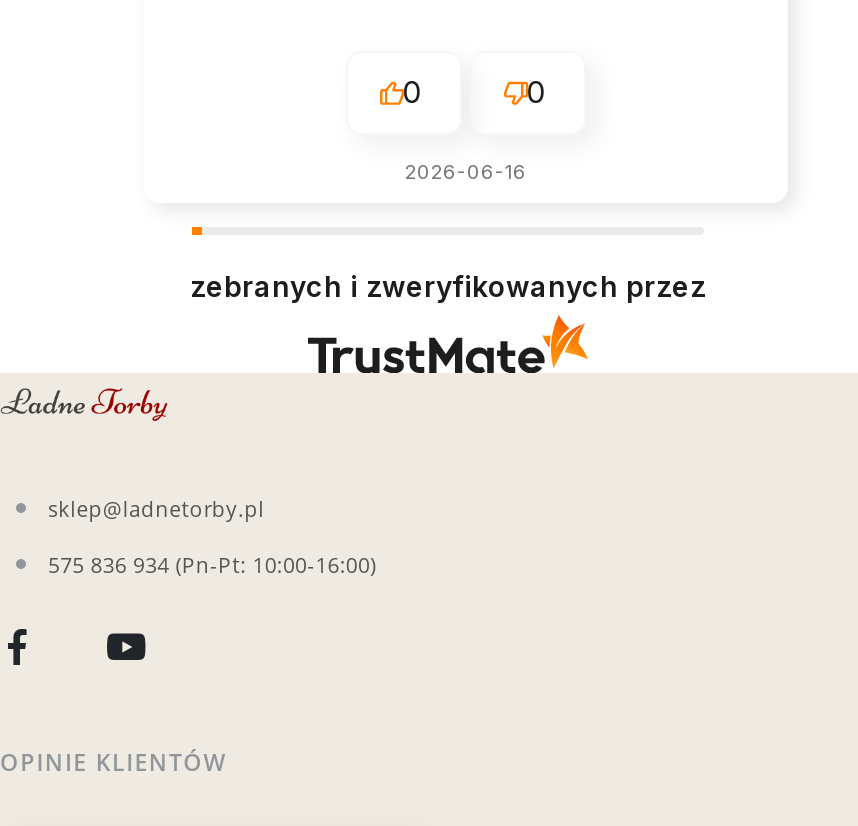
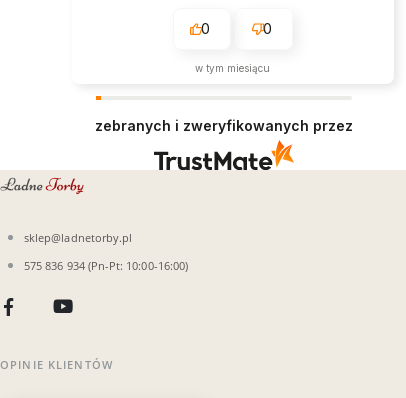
[405,159,527,183] 2026-06-16 -> [195,62,270,74] w tym miesiącu

